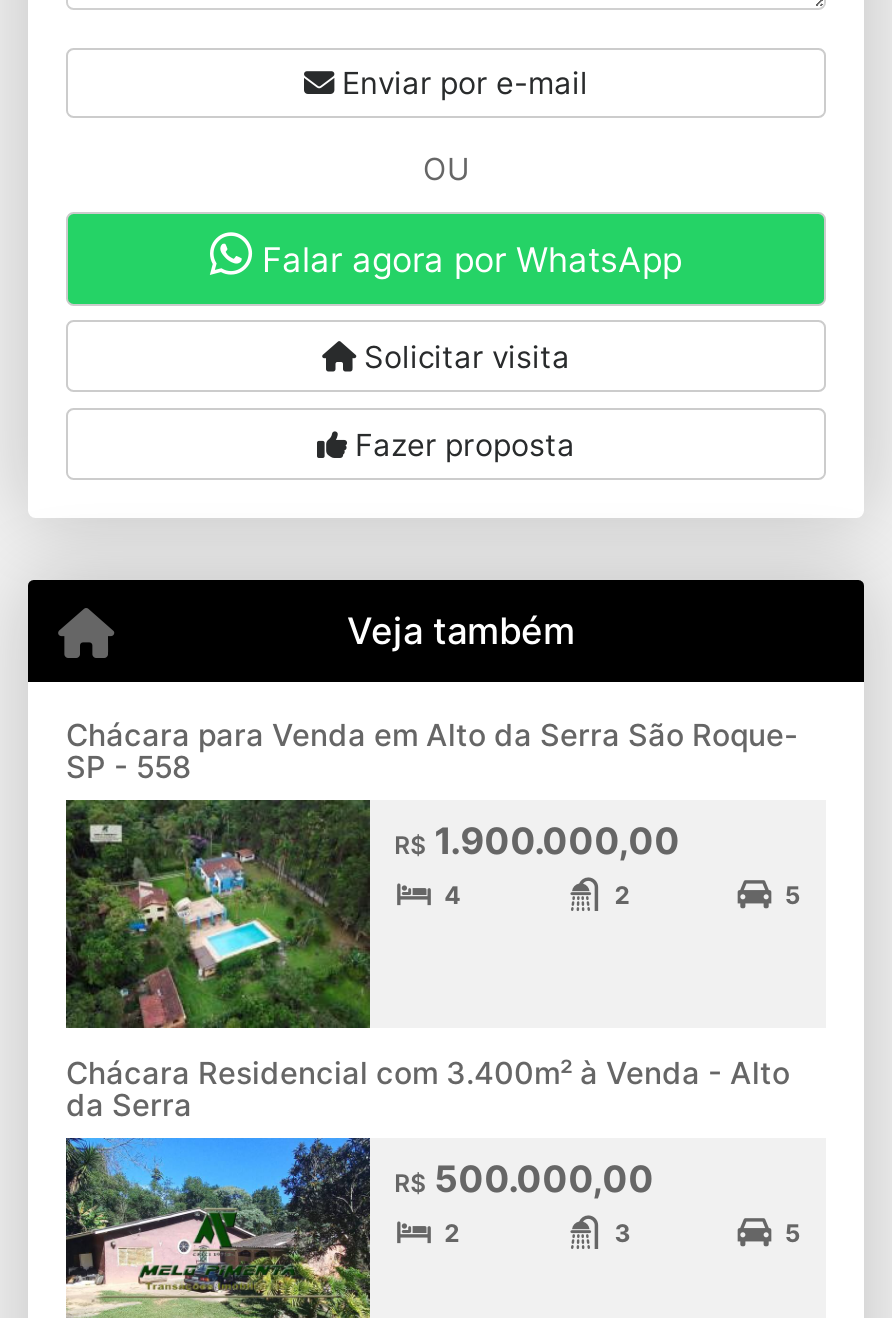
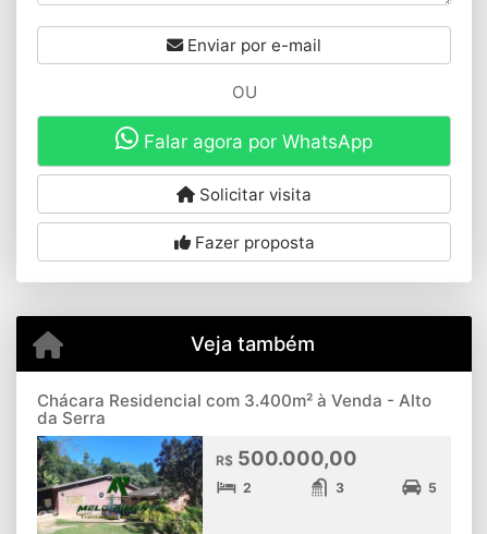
[64,716,801,1030] [image] | Chácara para Venda em Alto da Serra São Roque- | SP - 558 | R$1.900.000,00 | 4 | 2 | 5 -> none

